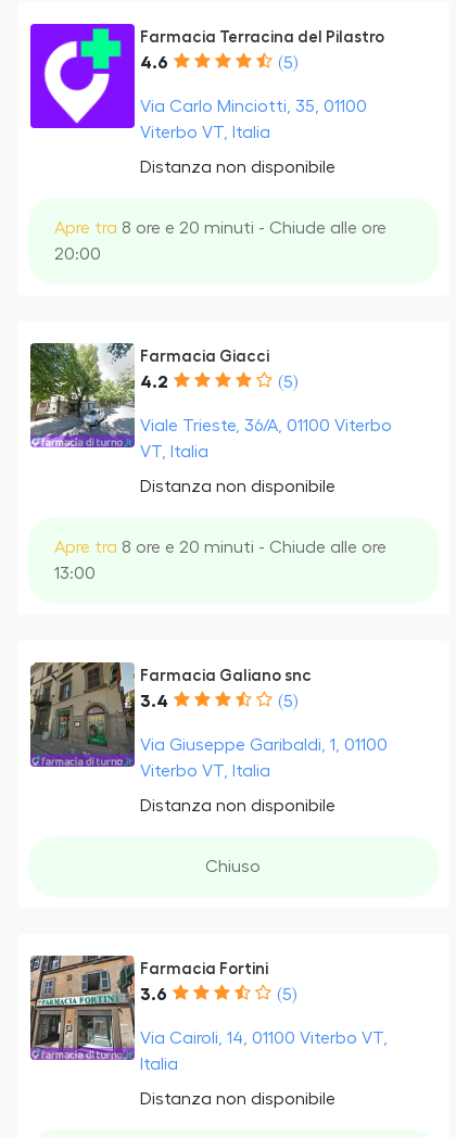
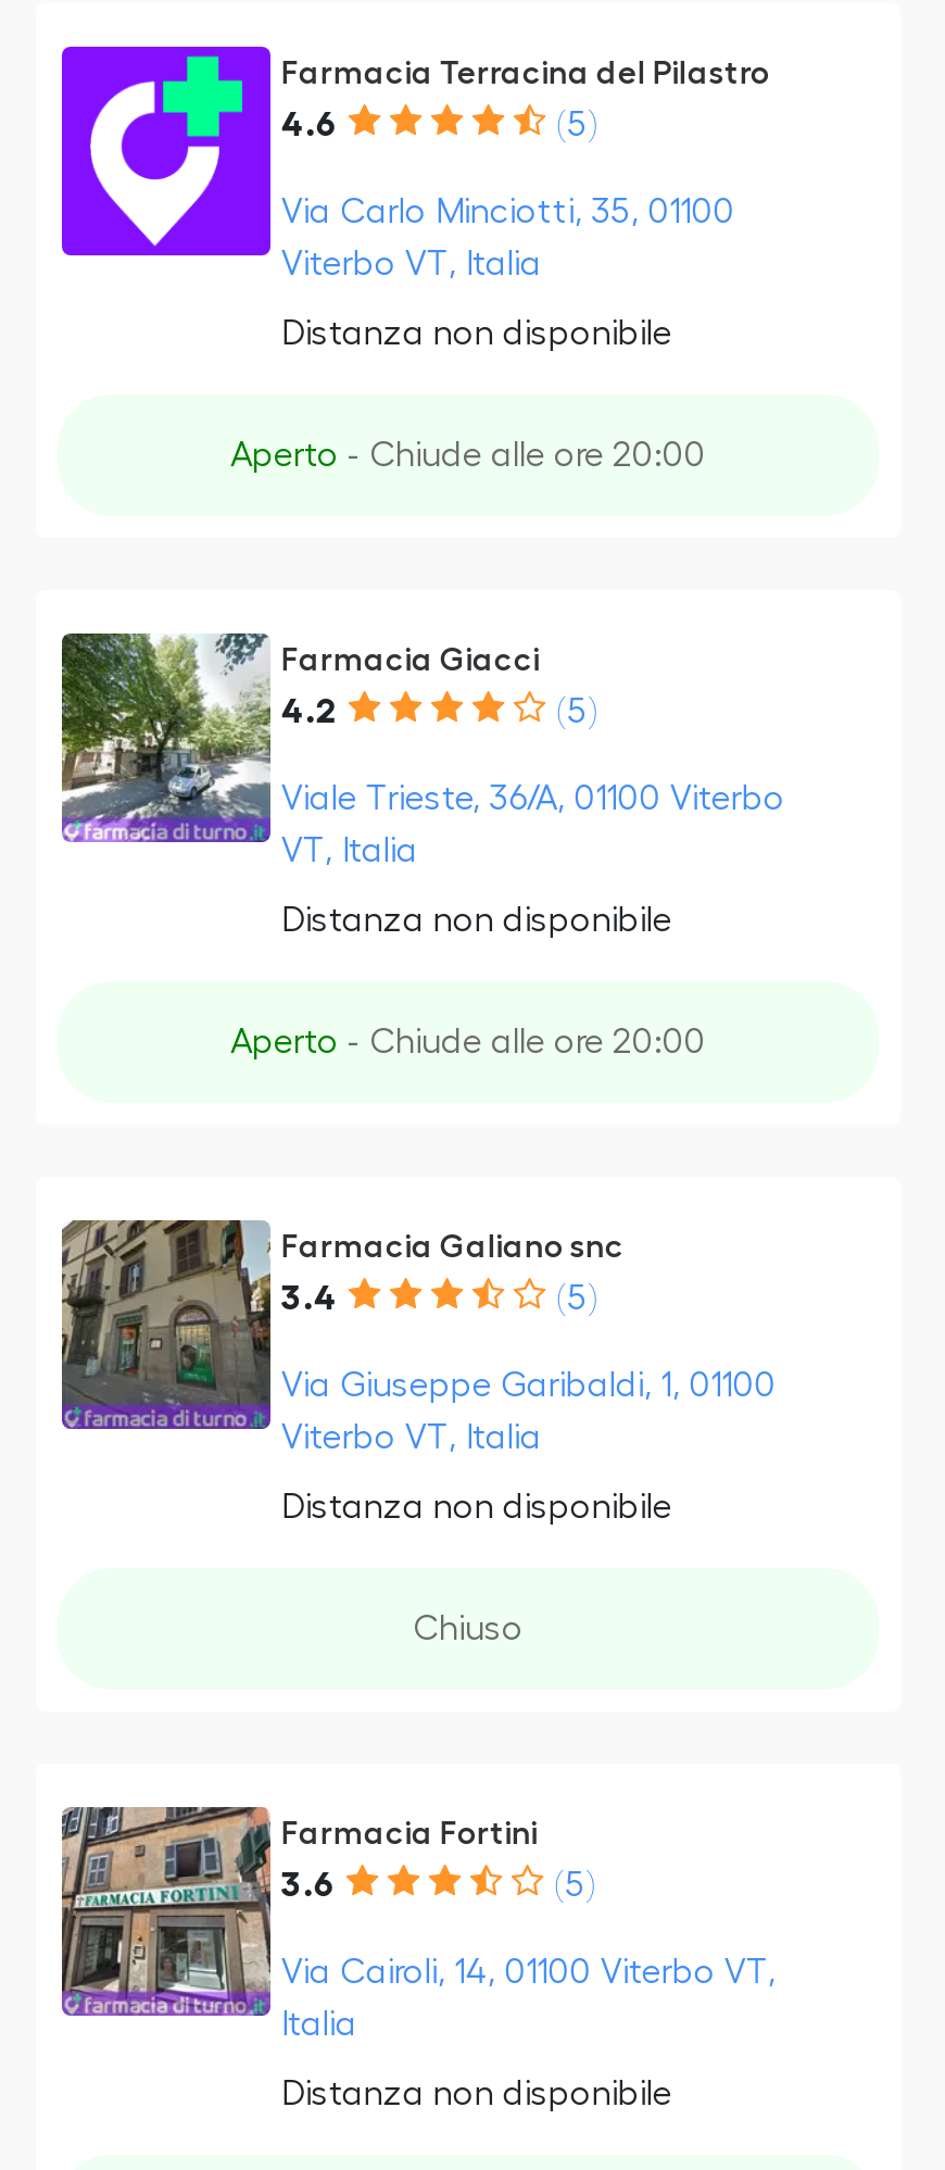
[54,220,386,263] Apre tra 8 ore e 20 minuti - Chiude alle ore | 20:00 -> [230,438,706,473] Aperto - Chiude alle ore 20:00
[54,539,386,582] Apre tra 8 ore e 20 minuti - Chiude alle ore | 13:00 -> [230,1025,706,1060] Aperto - Chiude alle ore 20:00

